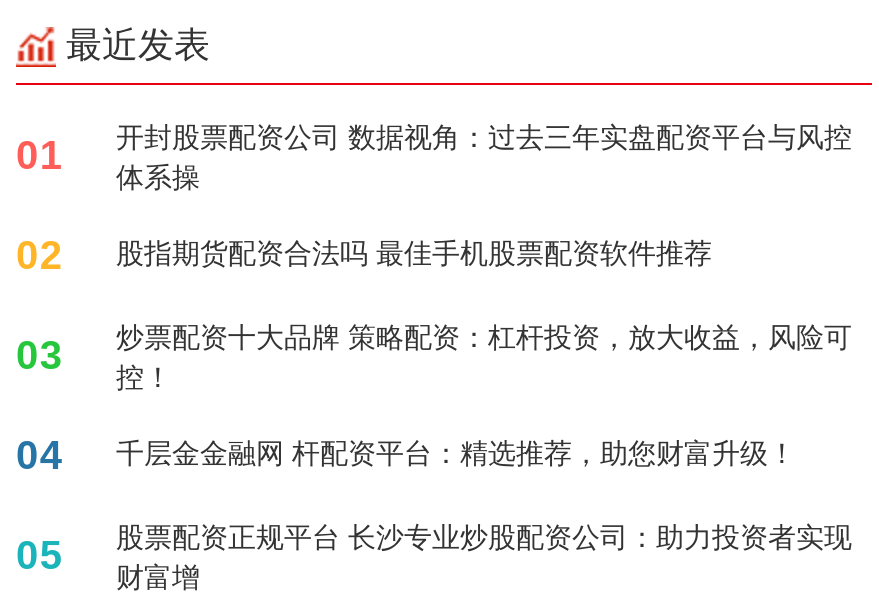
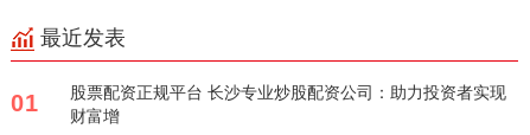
[16,116,852,576] 开封股票配资公司 数据视角：过去三年实盘配资平台与风控 | 体系操 | 02 | 股指期货配资合法吗 最佳手机股票配资软件推荐 | 03 | 炒票配资十大品牌 策略配资：杠杆投资，放大收益，风险可 | 控！ | 04 | 千层金金融网 杆配资平台：精选推荐，助您财富升级！ | 05 -> none

